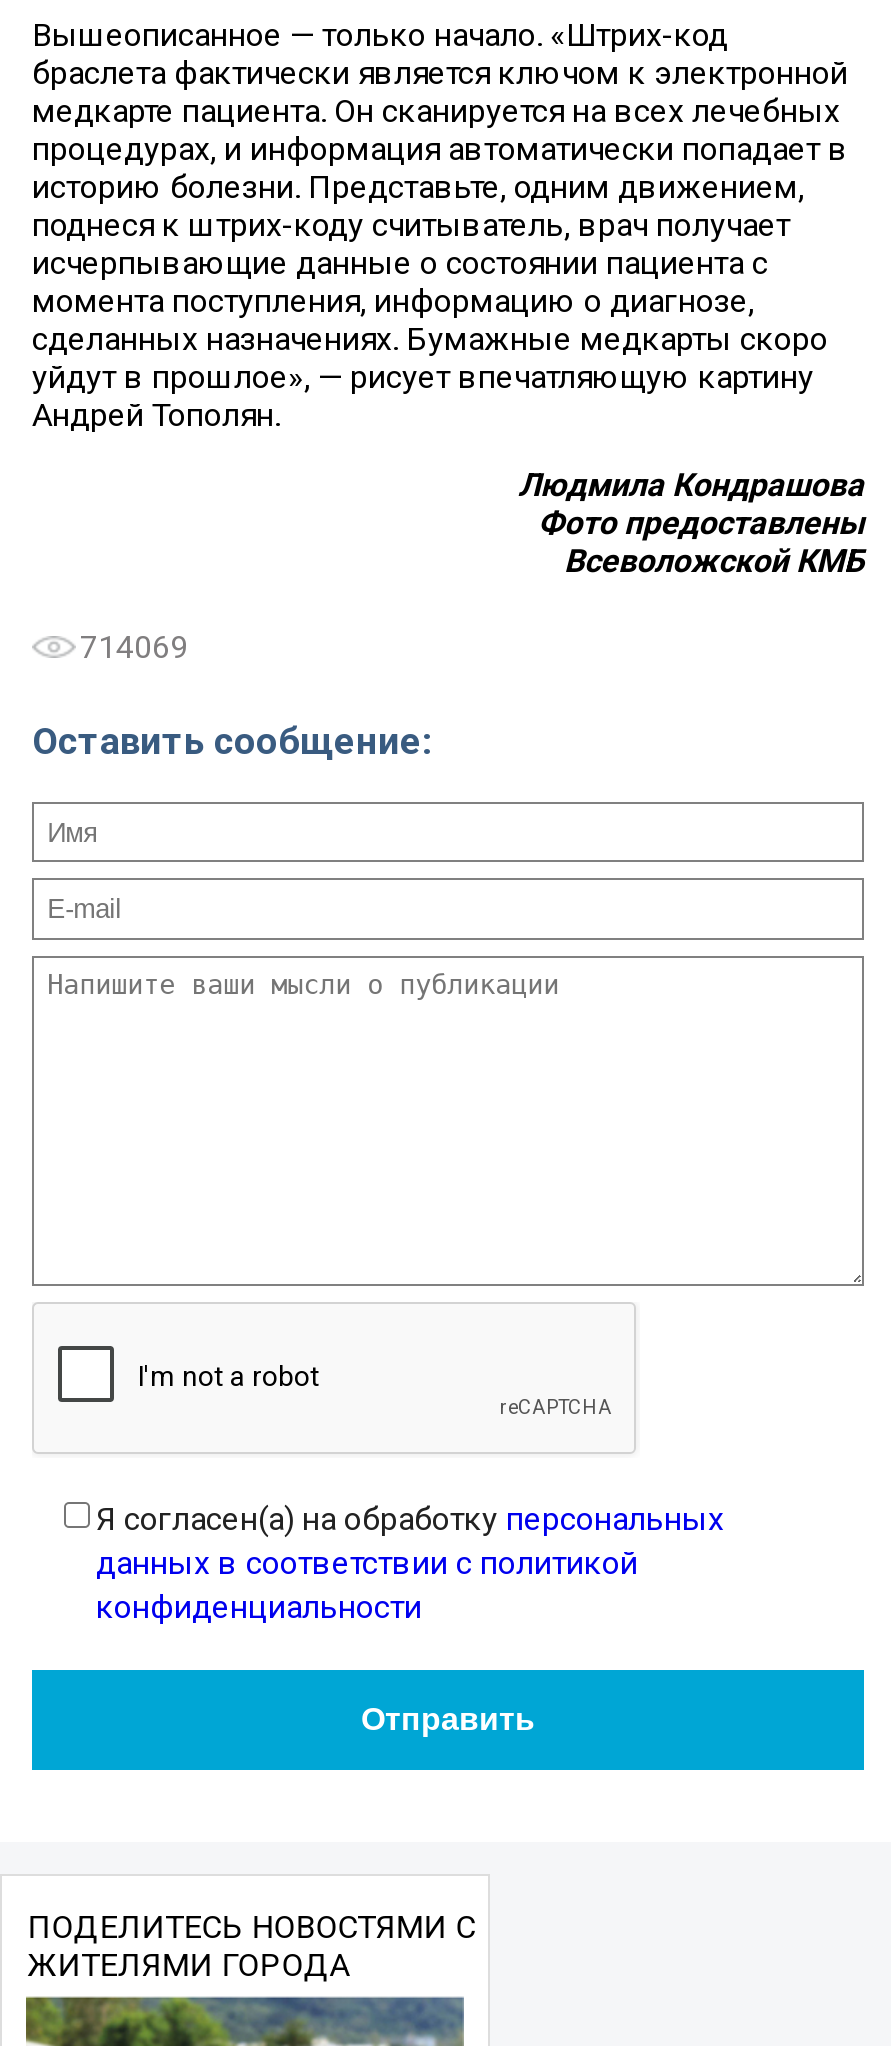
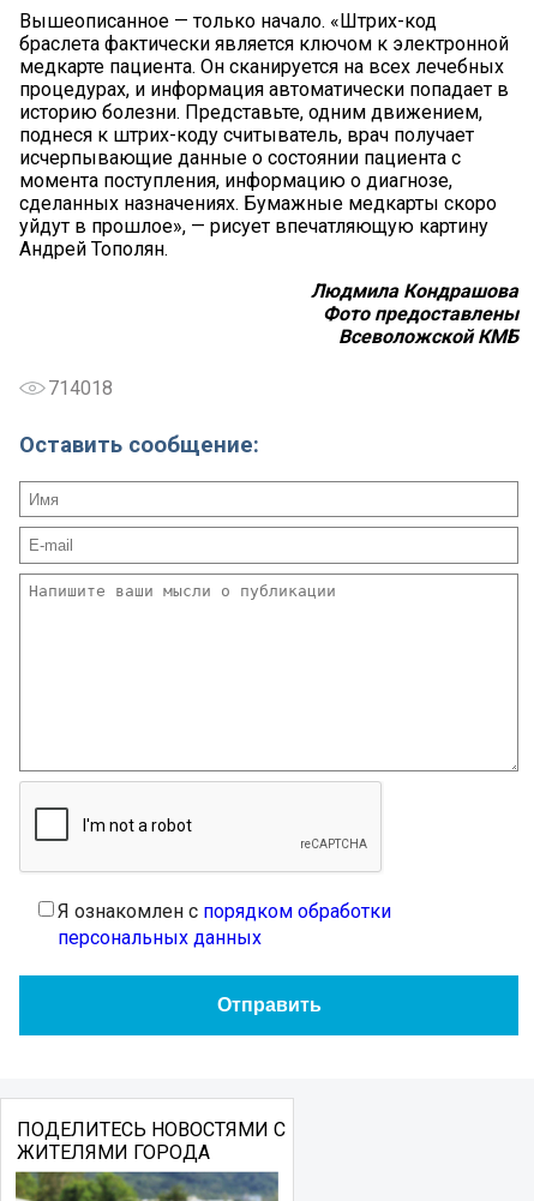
[80,629,188,667] 714069 -> [48,377,113,400] 714018
[96,1500,724,1626] Я согласен(а) на обработку персональных | данных в соответствии с политикой | конфиденциальности -> [58,900,391,949] Я ознакомлен с порядком обработки | персональных данных

